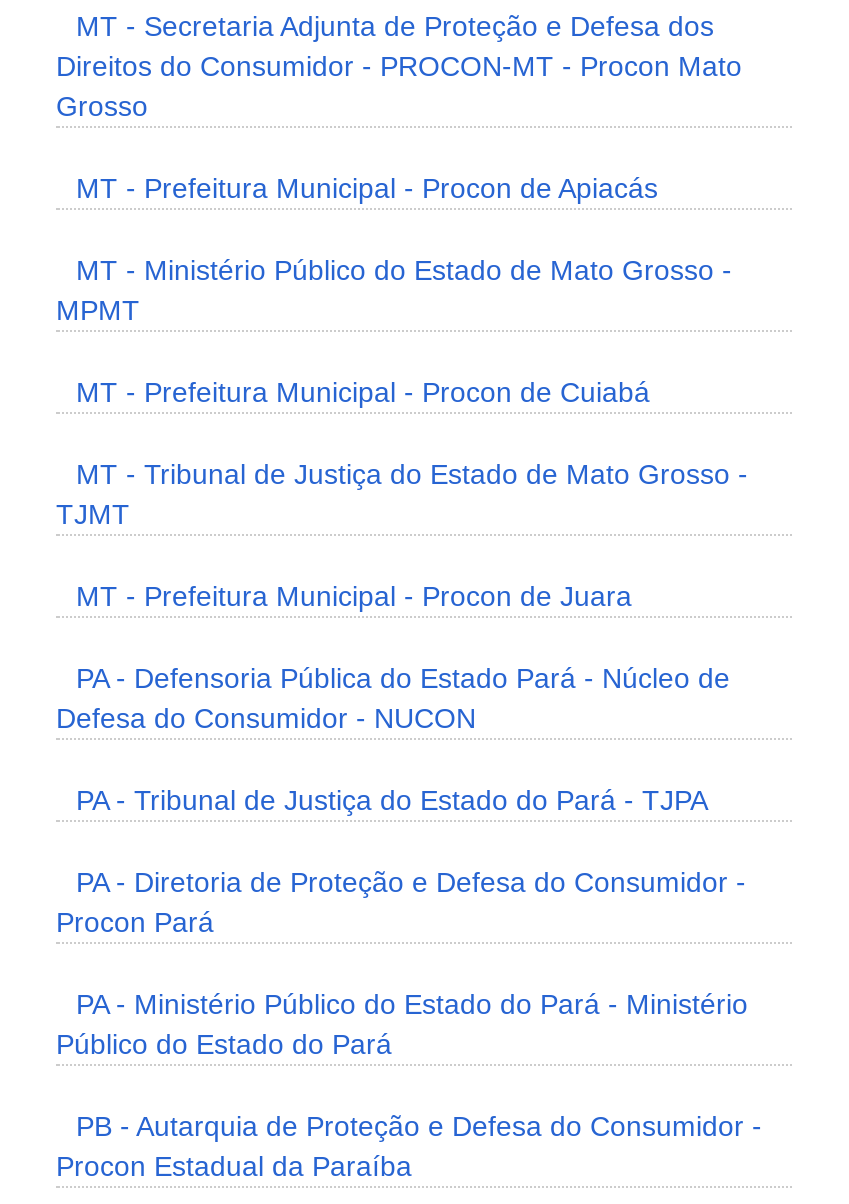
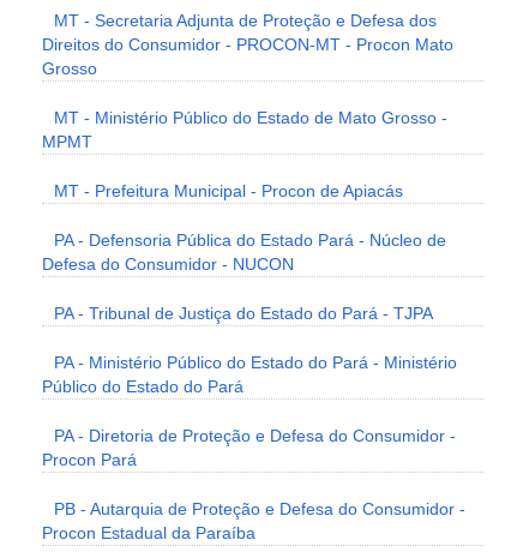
moved [76,173,658,205] -> [54,182,403,201]: MT - Prefeitura Municipal - Procon de Apiacás
[56,377,748,613] MT - Prefeitura Municipal - Procon de Cuiabá | MT - Tribunal de Justiça do Estado de Mato Grosso - | TJMT | MT - Prefeitura Municipal - Procon de Juara -> none
moved [56,867,746,939] -> [42,426,456,470]: PA - Diretoria de Proteção e Defesa do Consumidor - | Procon Pará
moved [56,989,748,1061] -> [42,353,457,396]: PA - Ministério Público do Estado do Pará - Ministério | Público do Estado do Pará

